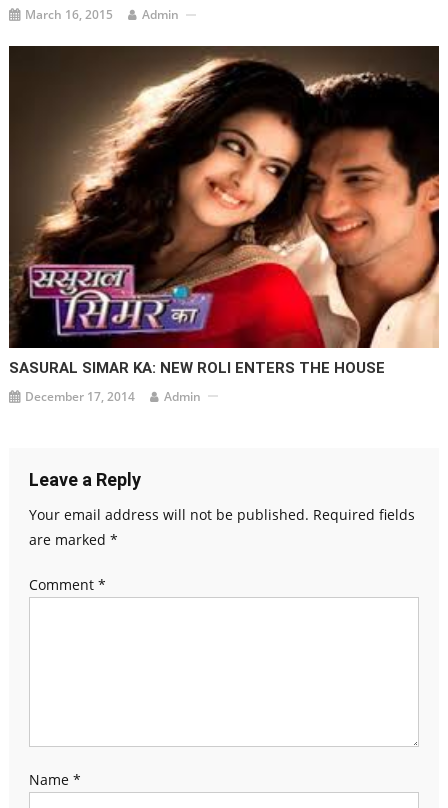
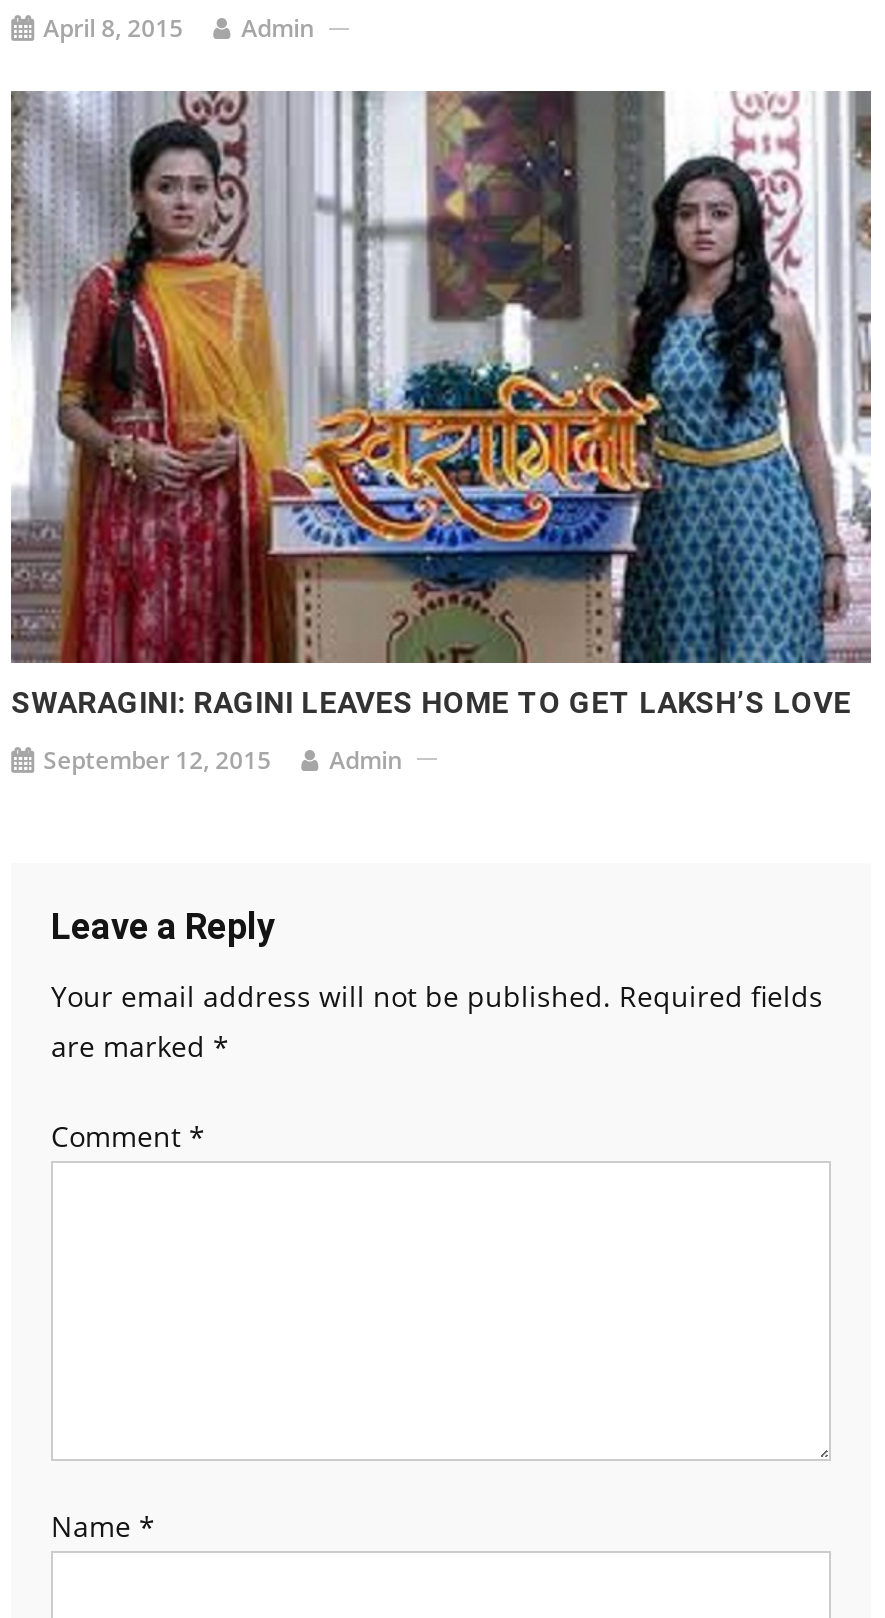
[25,6,179,23] March 16, 2015 Admin -> [43,11,315,45] April 8, 2015 Admin
[8,45,440,377] [image] | SASURAL SIMAR KA: NEW ROLI ENTERS THE HOUSE -> [11,90,873,720] [image] | SWARAGINI: RAGINI LEAVES HOME TO GET LAKSH’S LOVE
[25,388,201,405] December 17, 2014 Admin -> [43,742,403,776] September 12, 2015 Admin

